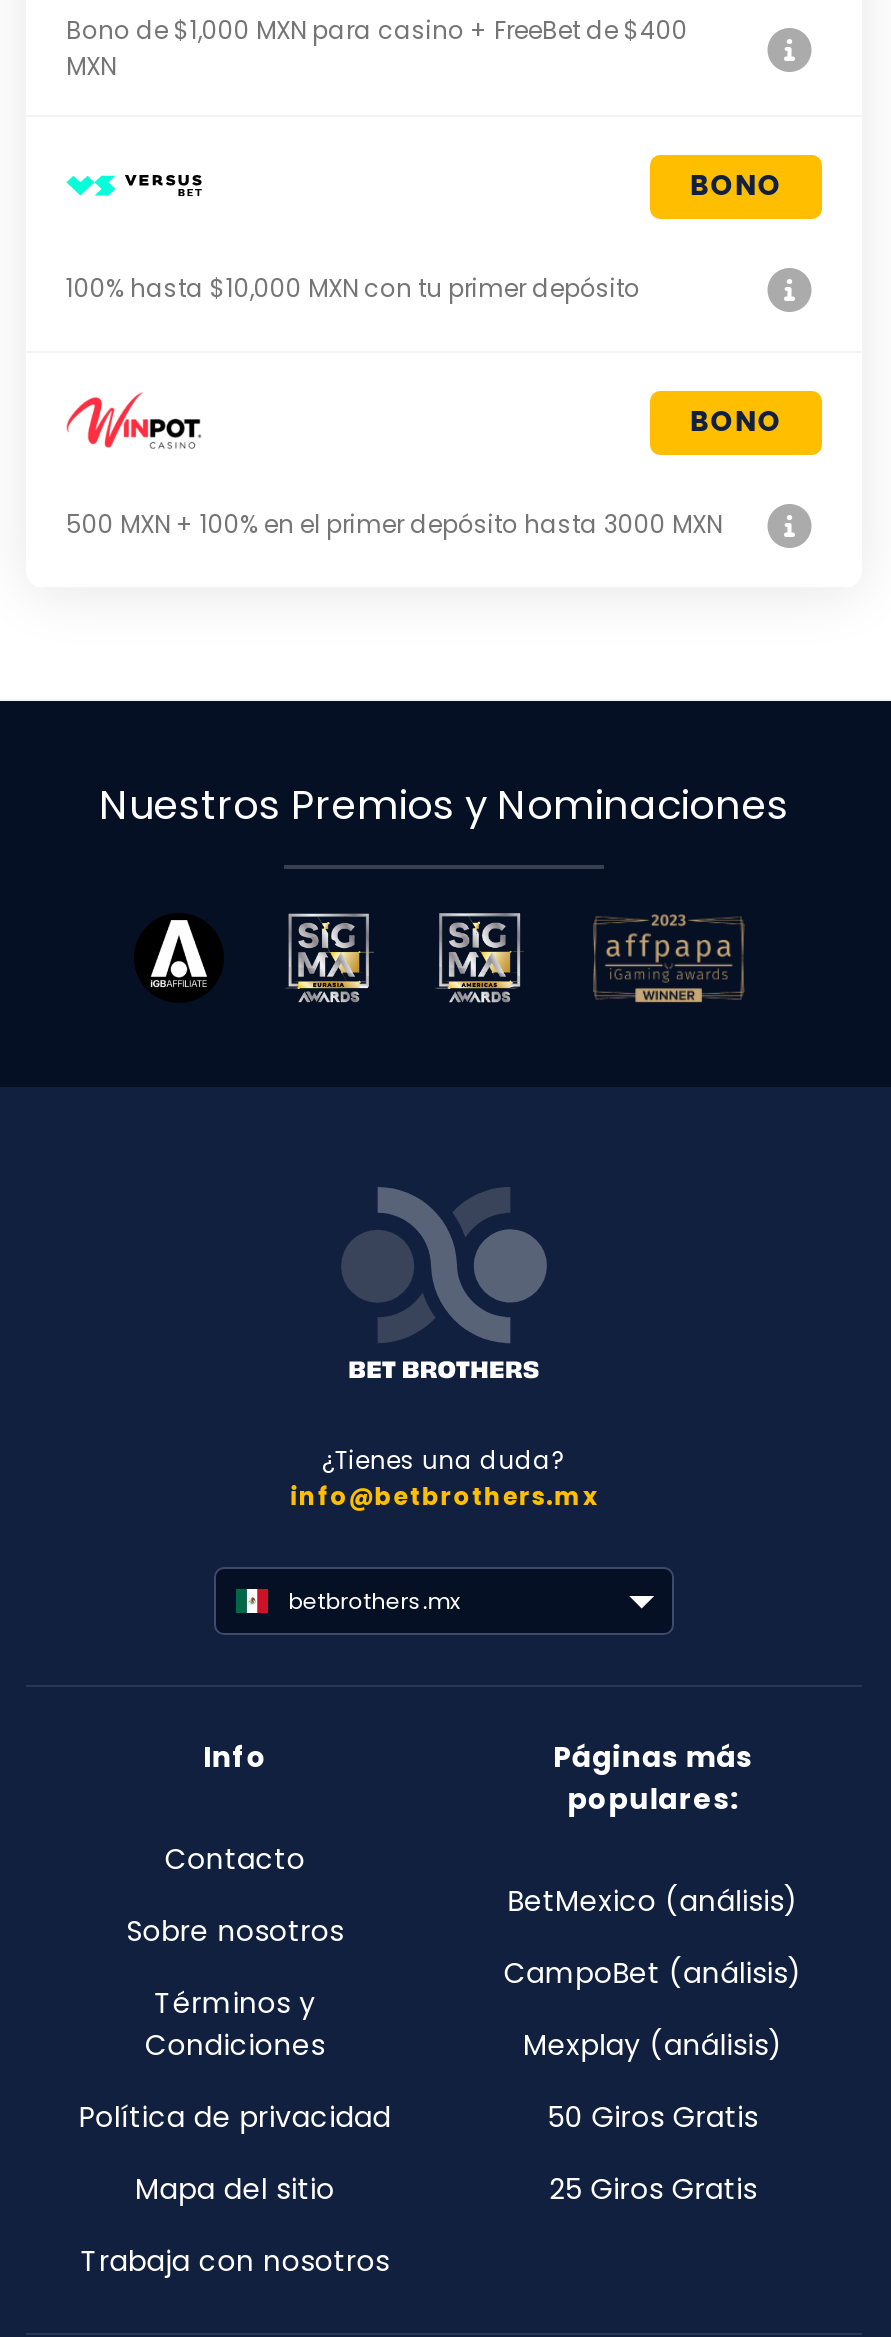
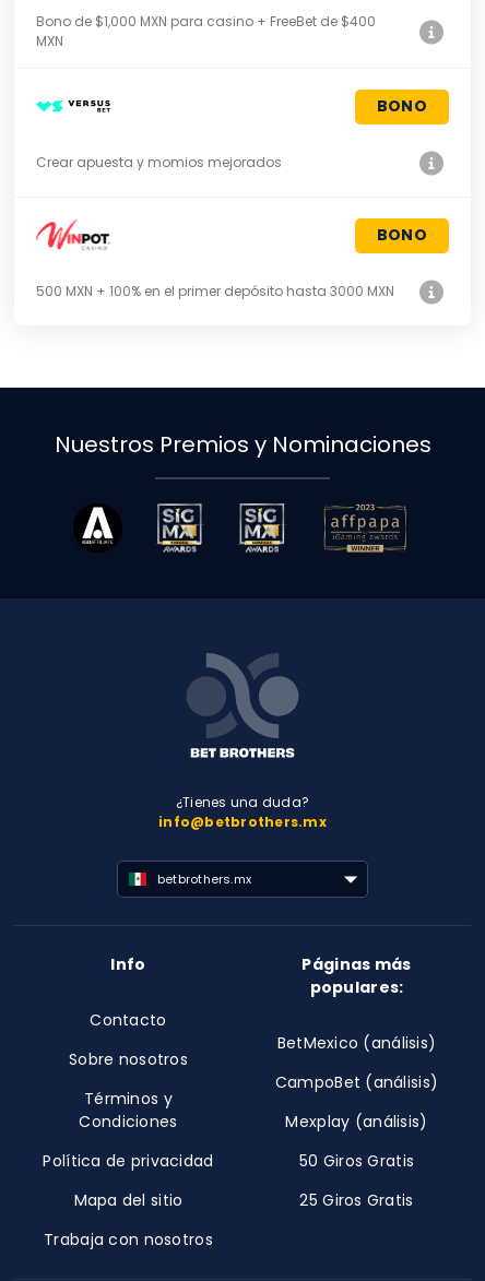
[66,271,640,305] 100% hasta $10,000 MXN con tu primer depósito -> [36,153,282,171] Crear apuesta y momios mejorados

